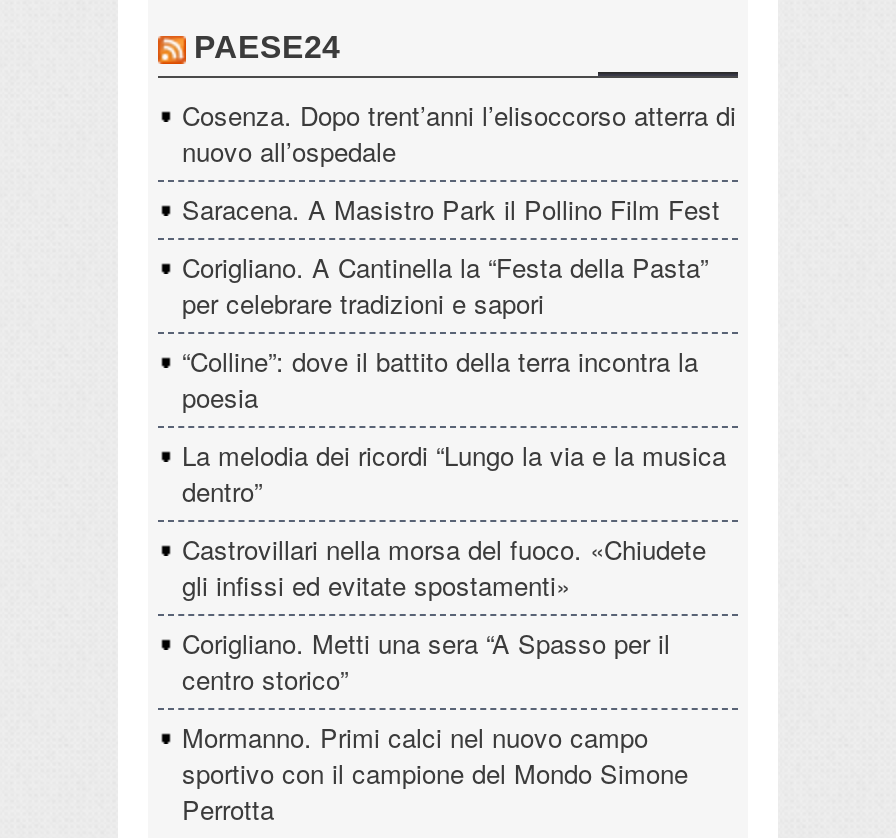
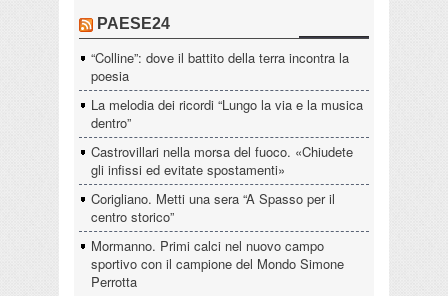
[182,96,736,322] Cosenza. Dopo trent’anni l’elisoccorso atterra di | nuovo all’ospedale | Saracena. A Masistro Park il Pollino Film Fest | Corigliano. A Cantinella la “Festa della Pasta” | per celebrare tradizioni e sapori -> none

